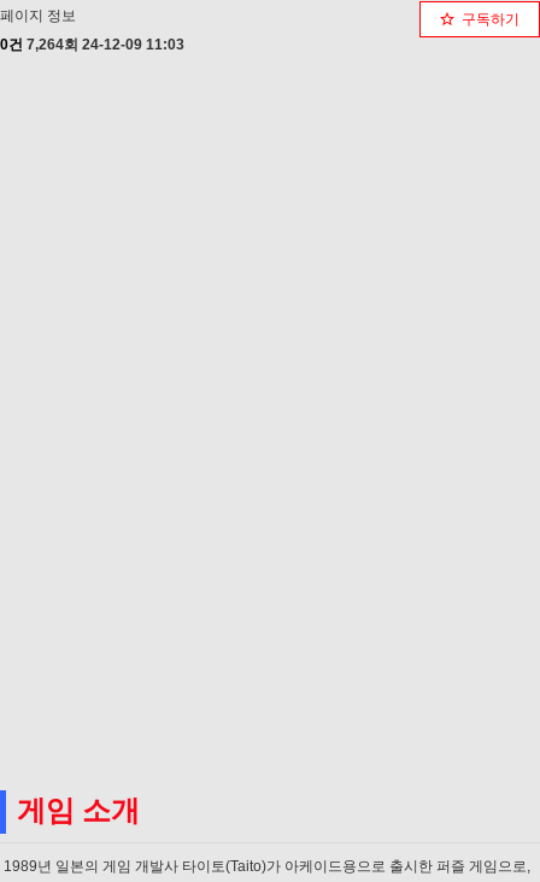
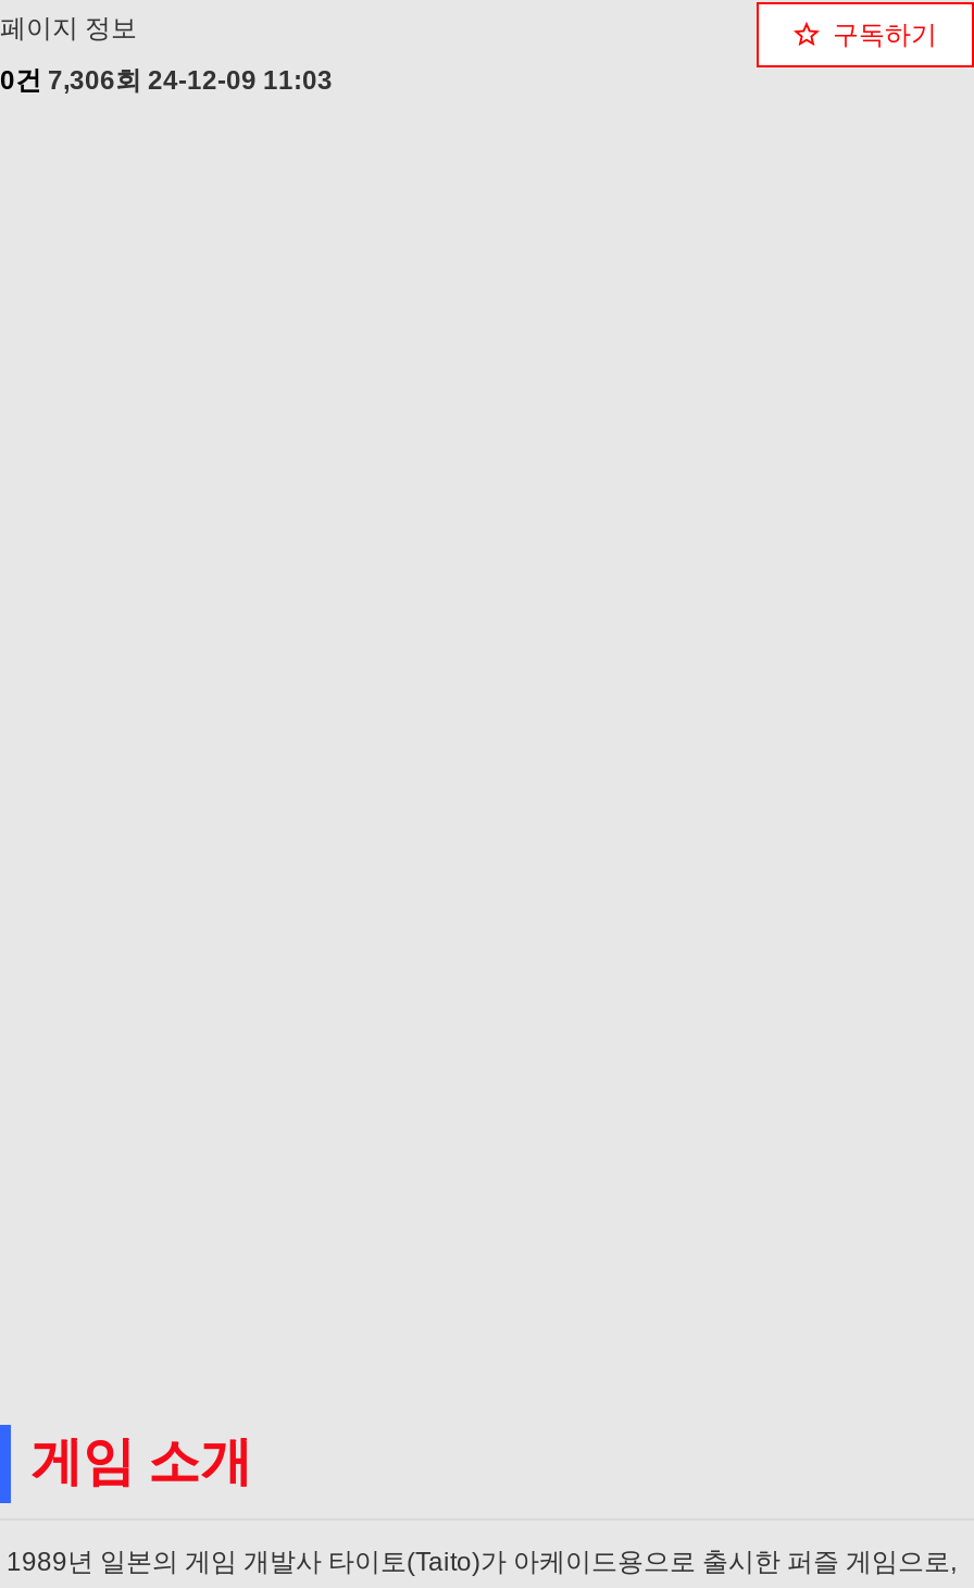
[0,36,184,53] 0건 7,264회 24-12-09 11:03 -> [0,65,333,96] 0건 7,306회 24-12-09 11:03

